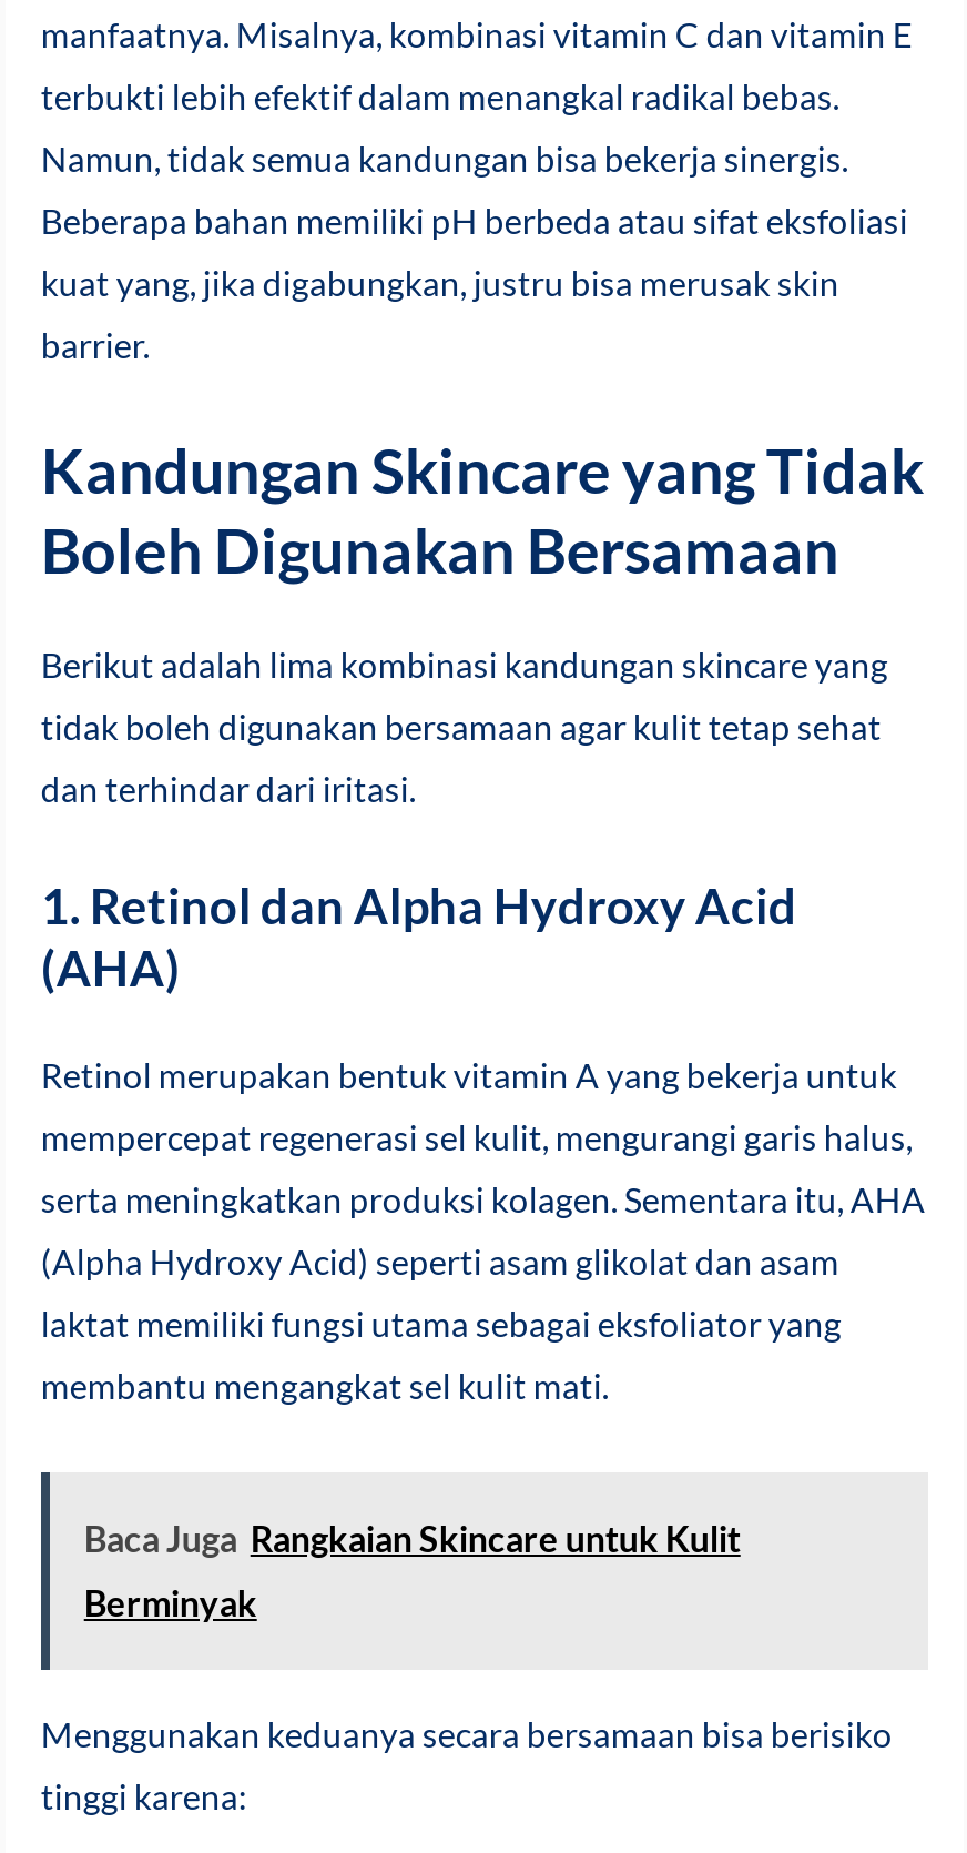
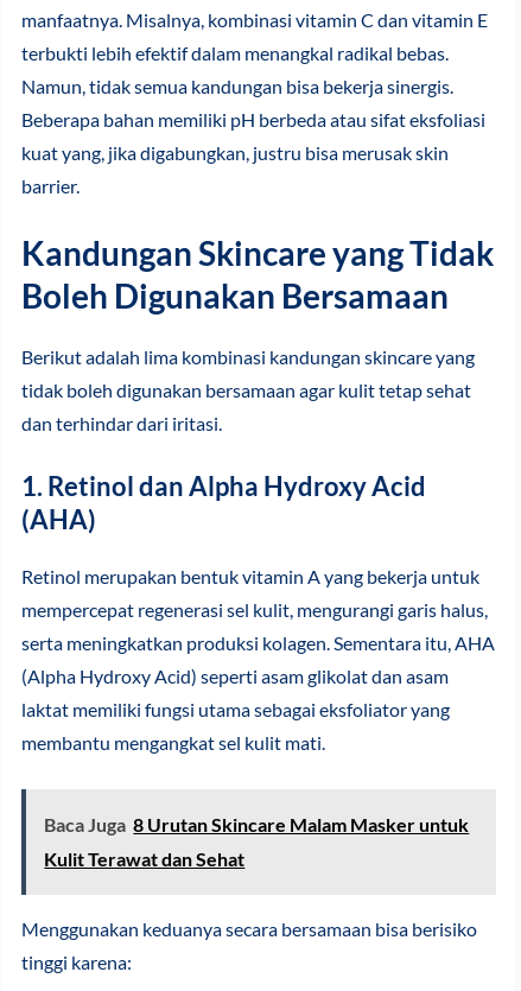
[84,1518,741,1560] Baca Juga Rangkaian Skincare untuk Kulit -> [44,814,469,836] Baca Juga 8 Urutan Skincare Malam Masker untuk
[84,1582,257,1624] Berminyak -> [44,848,245,871] Kulit Terawat dan Sehat

